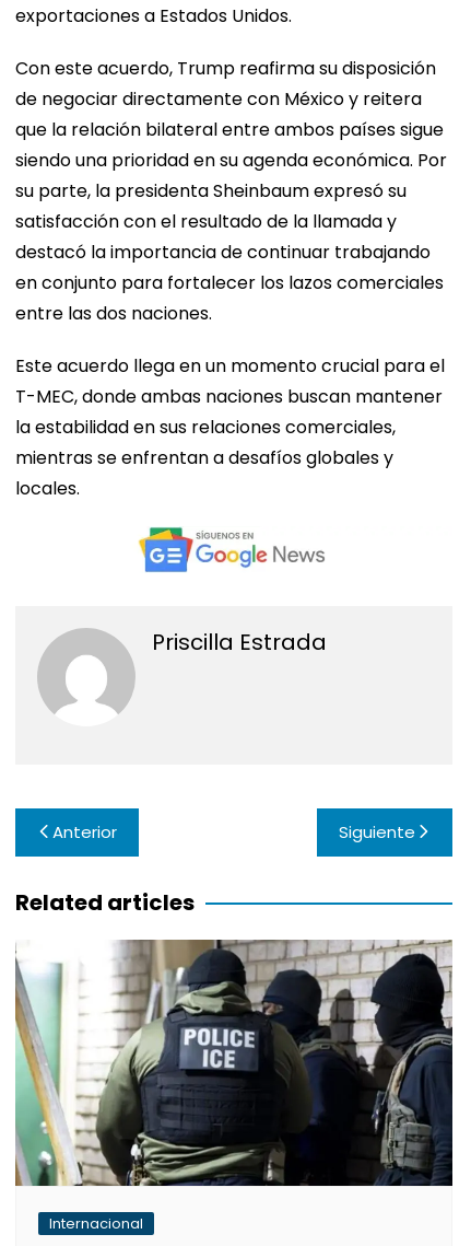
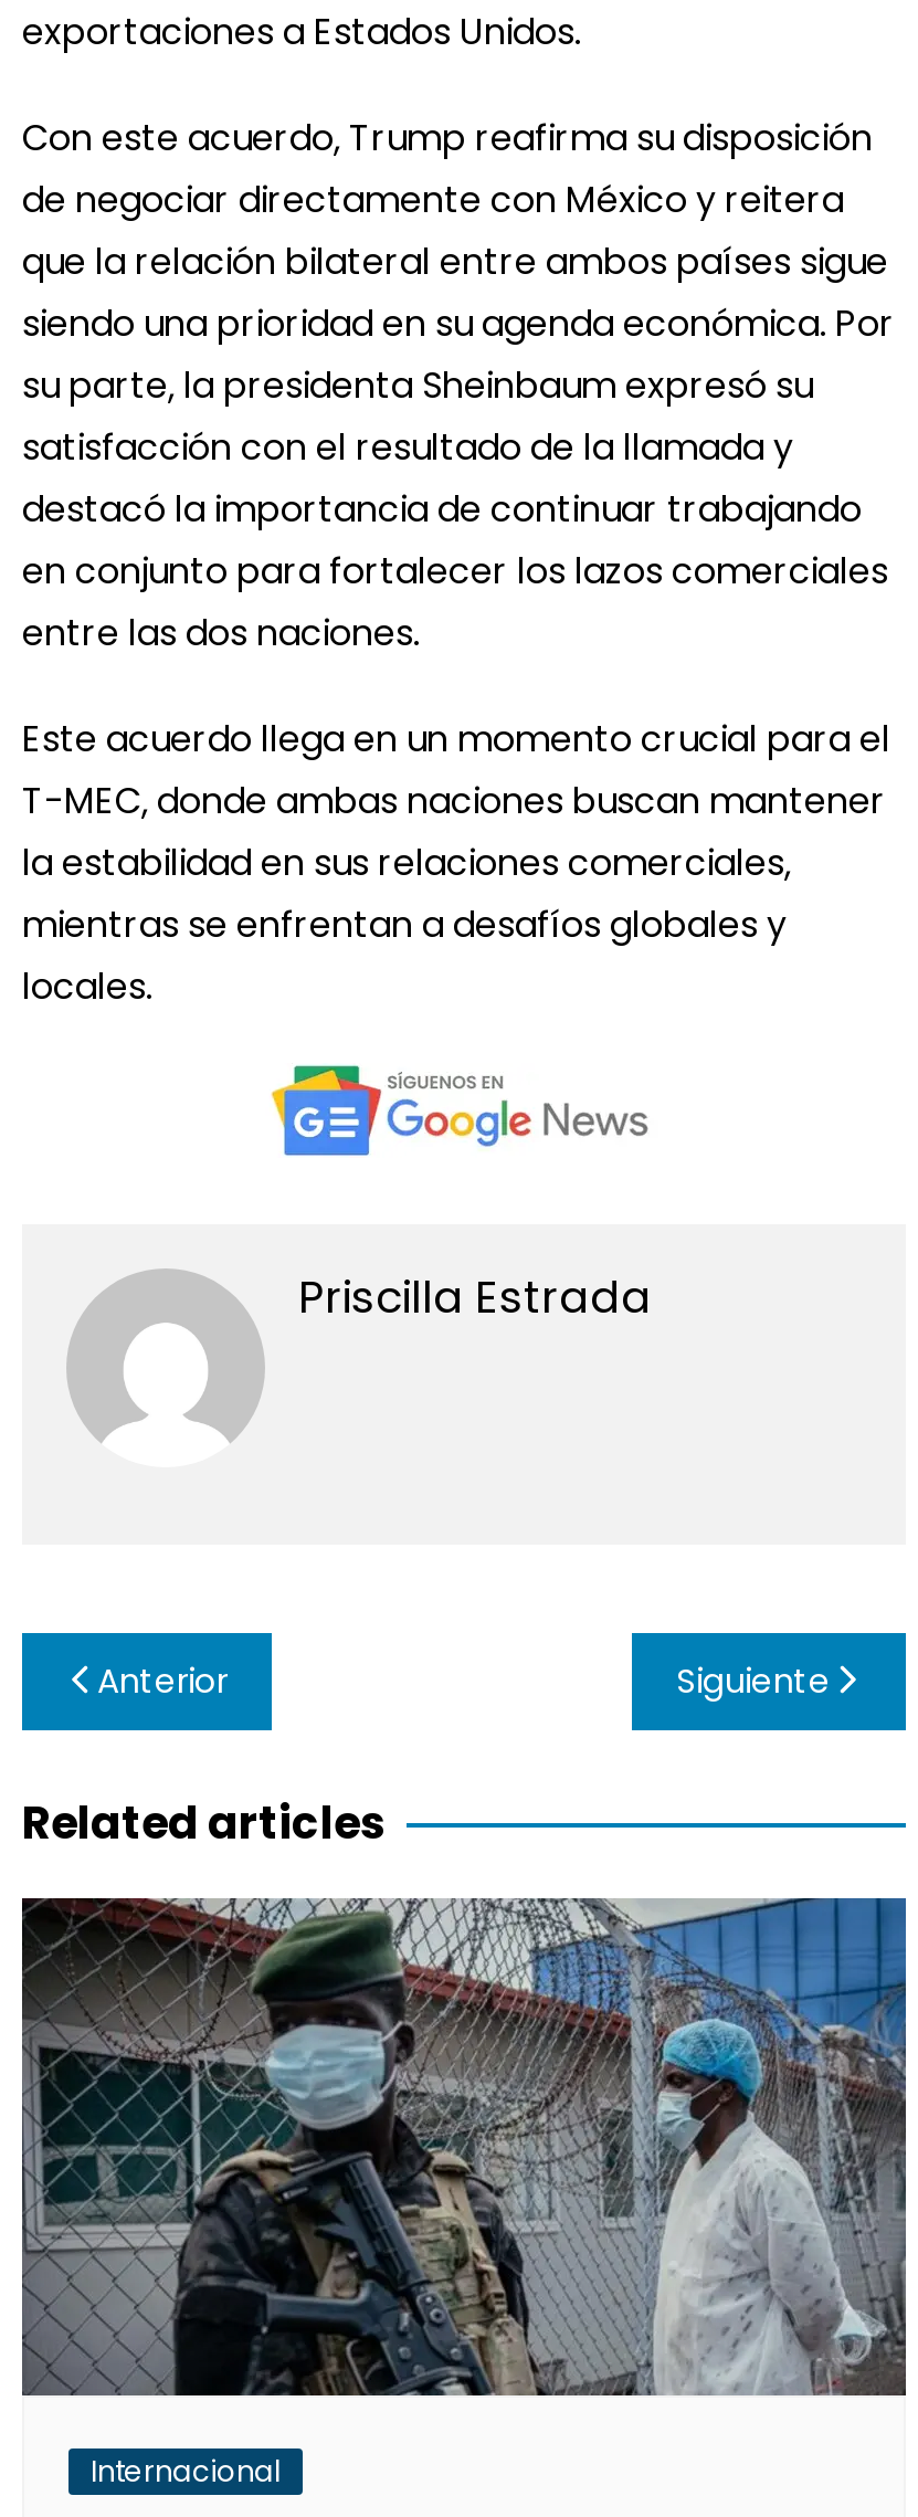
[15,940,452,1187] [image] -> [20,1896,908,2398] [image]

